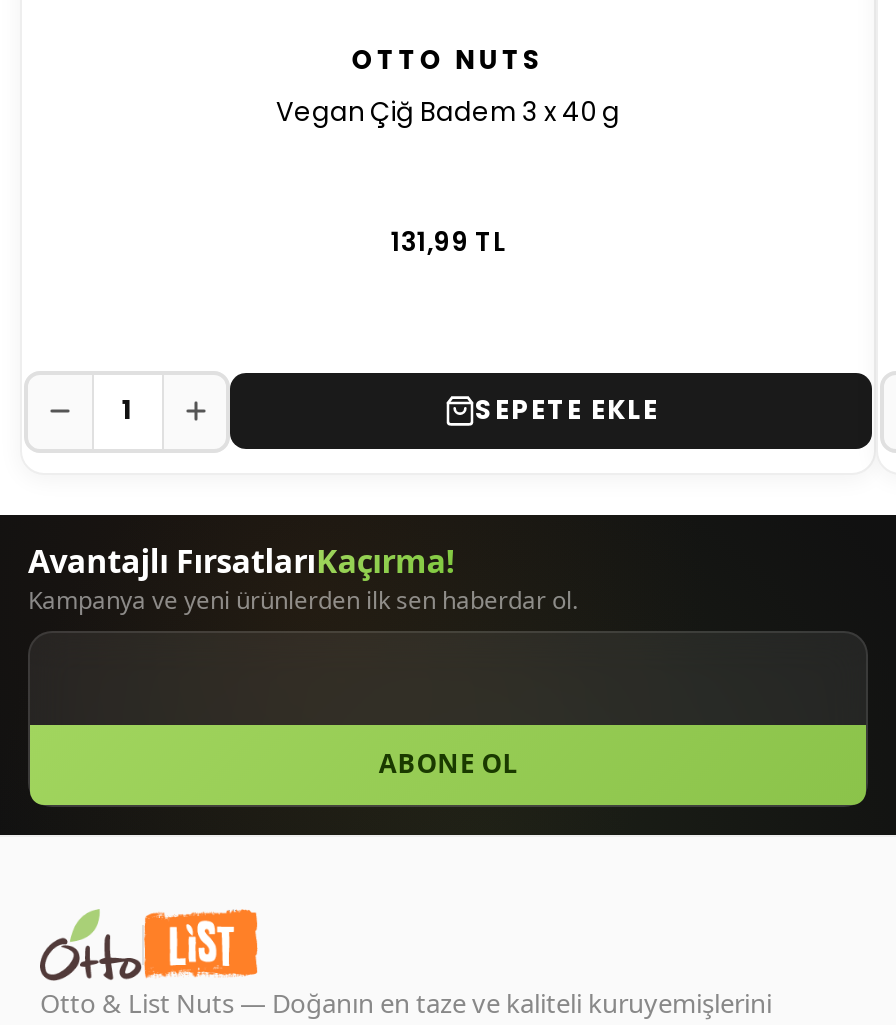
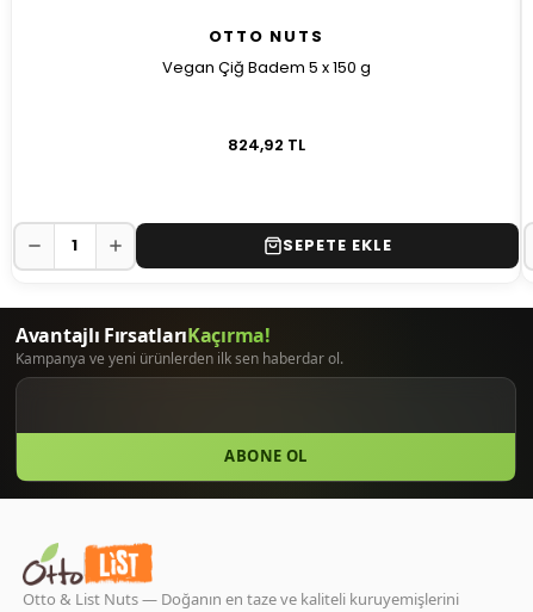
[276,92,620,130] Vegan Çiğ Badem 3 x 40 g -> [162,55,370,78] Vegan Çiğ Badem 5 x 150 g
[391,222,505,260] 131,99 TL -> [227,133,305,156] 824,92 TL

